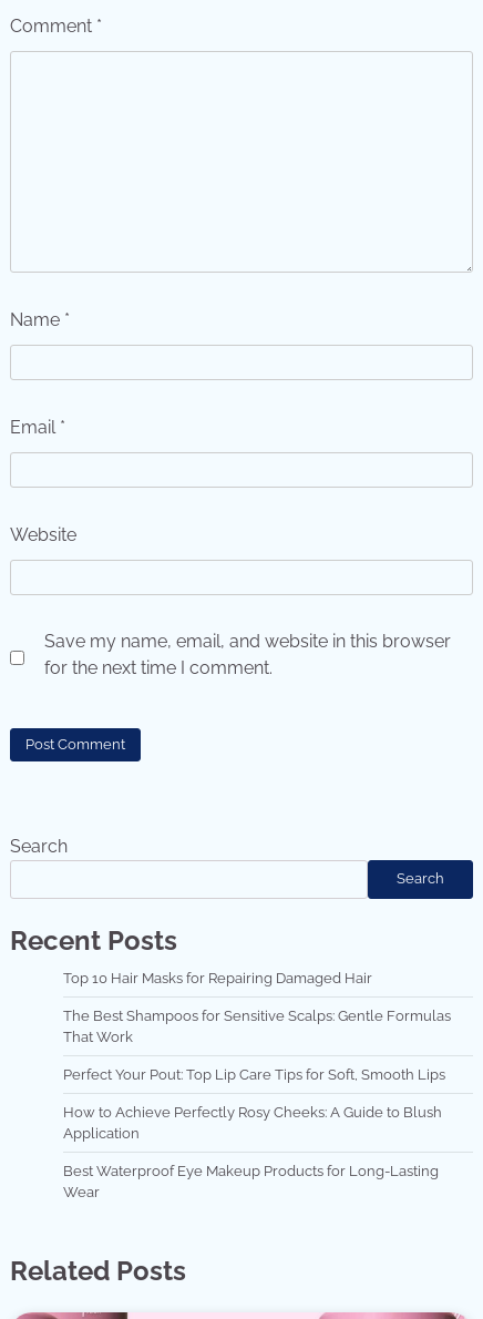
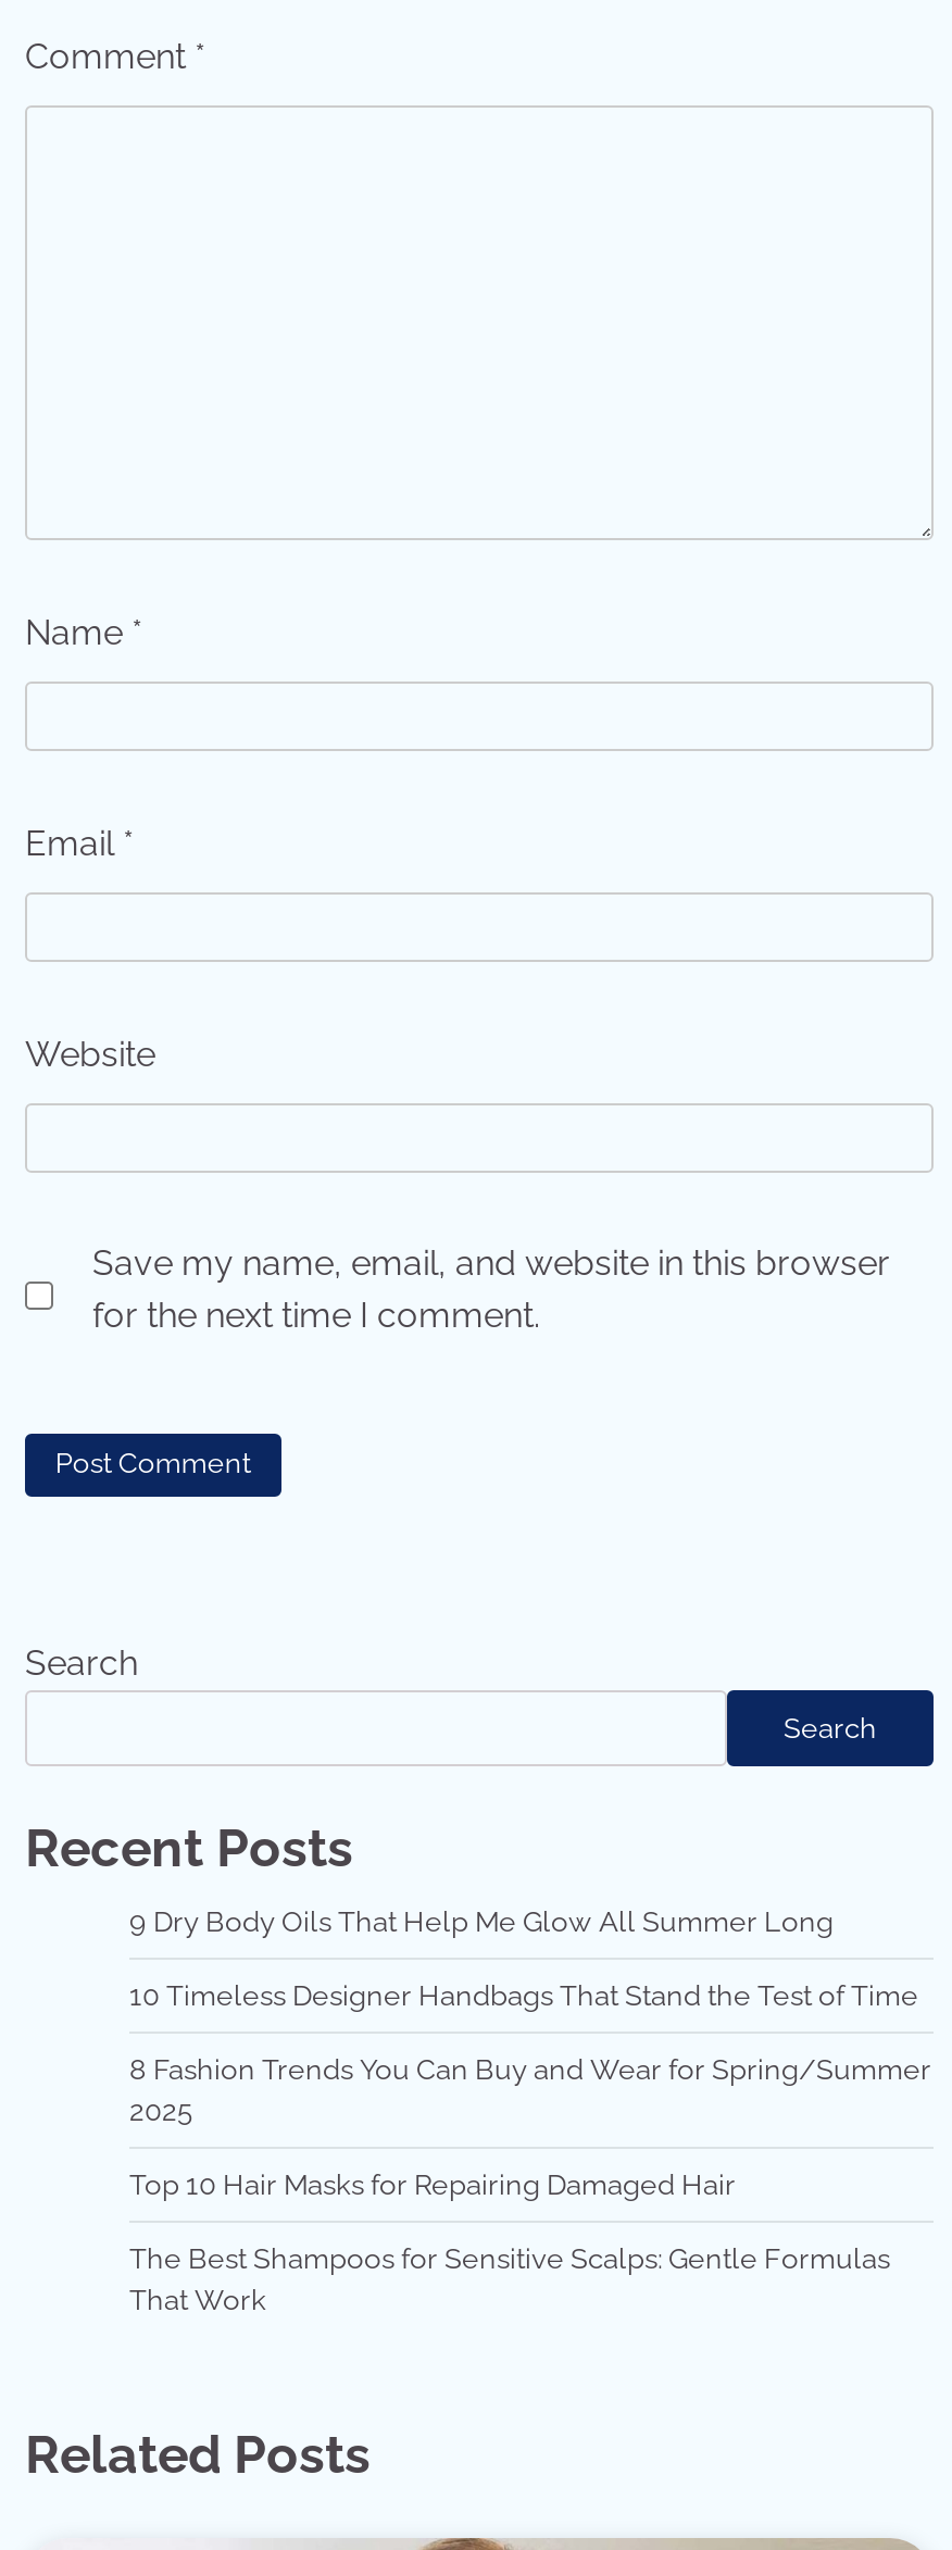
none -> [129,1906,931,2127] 9 Dry Body Oils That Help Me Glow All Summer Long | 10 Timeless Designer Handbags That Stand the Test of Time | 8 Fashion Trends You Can Buy and Wear for Spring/Summer | 2025
moved [63,969,451,1045] -> [129,2169,890,2317]: Top 10 Hair Masks for Repairing Damaged Hair | The Best Shampoos for Sensitive Scalps: Gentle Formulas | That Work
[63,1066,445,1200] Perfect Your Pout: Top Lip Care Tips for Soft, Smooth Lips | How to Achieve Perfectly Rosy Cheeks: A Guide to Blush | Application | Best Waterproof Eye Makeup Products for Long-Lasting | Wear -> none

